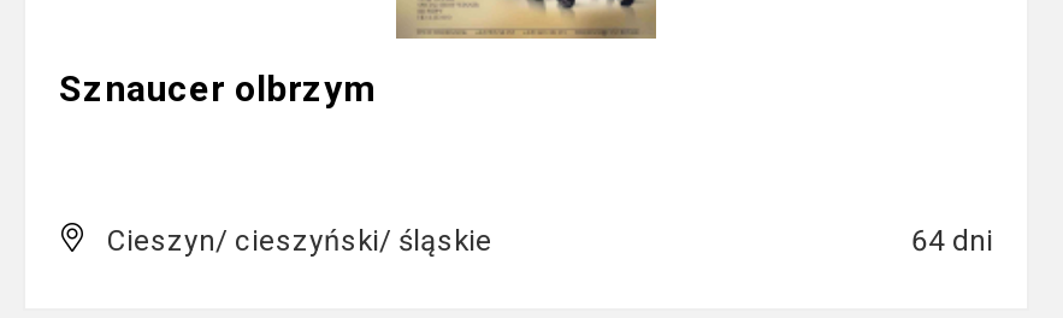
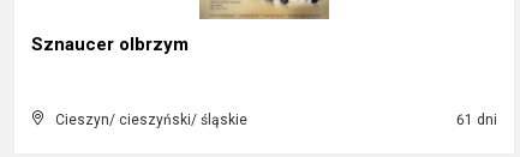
[904,224,993,258] 64 dni -> [453,111,497,128] 61 dni

